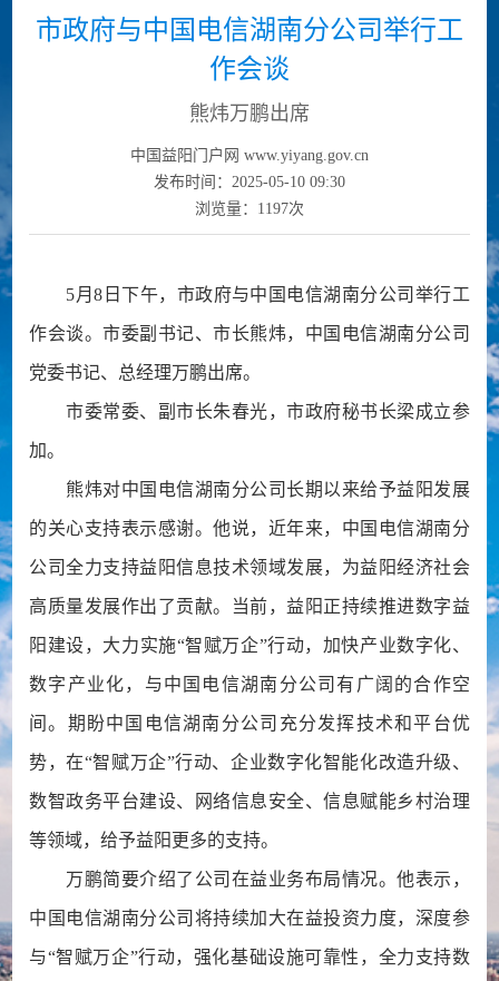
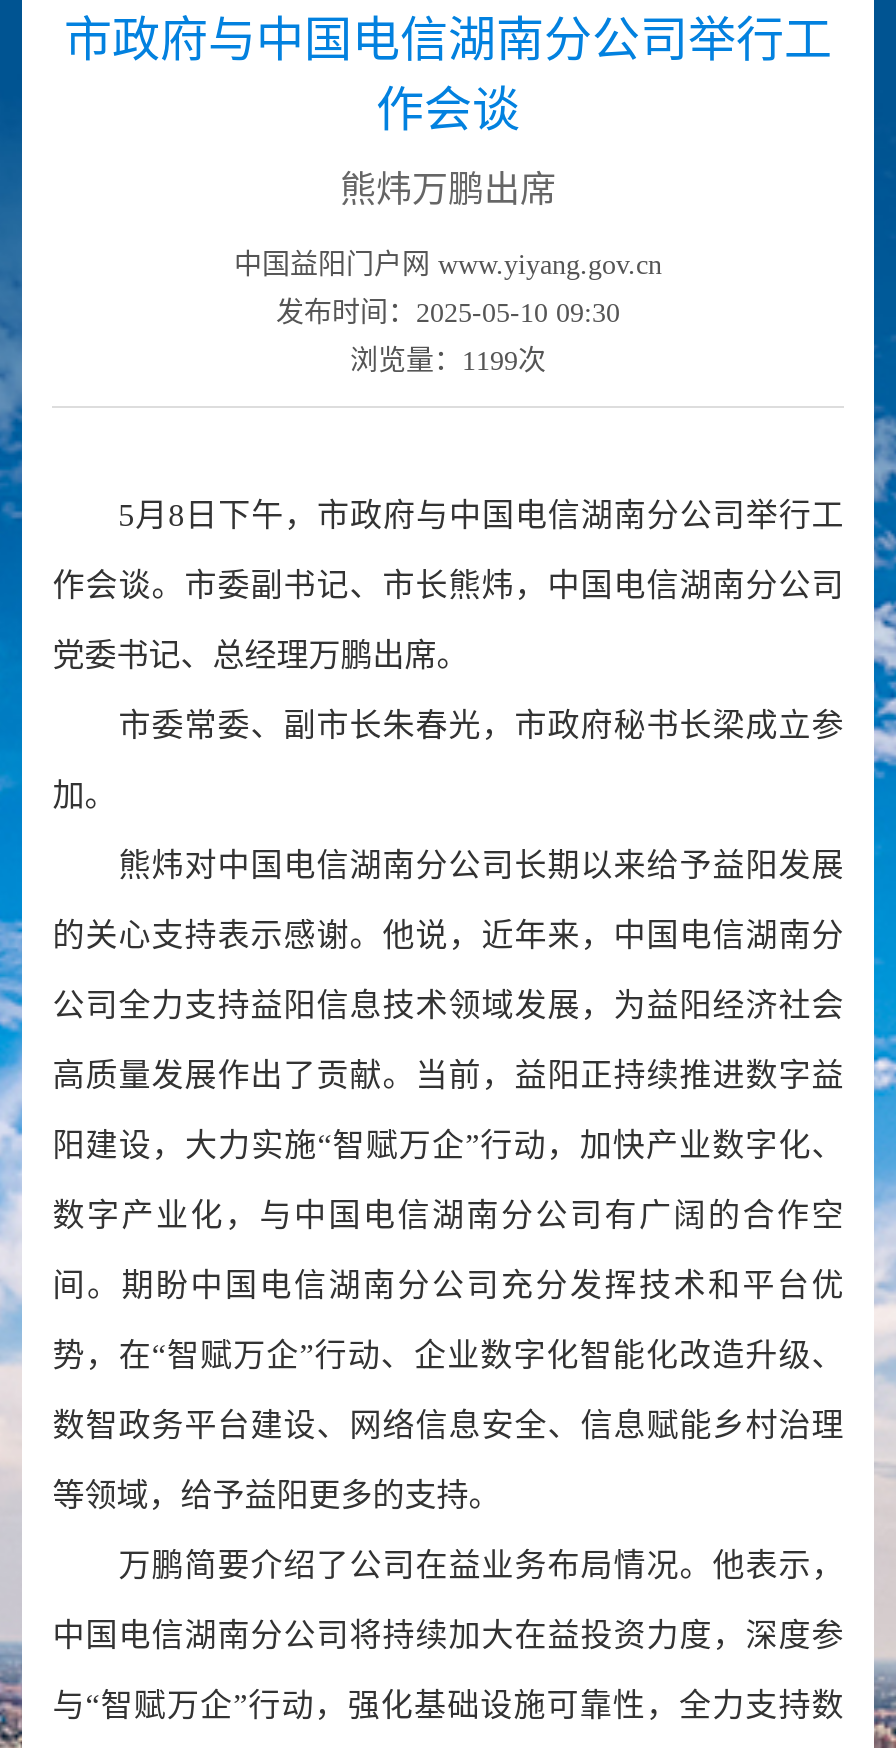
[195,200,304,217] 浏览量：1197次 -> [350,346,546,376] 浏览量：1199次

